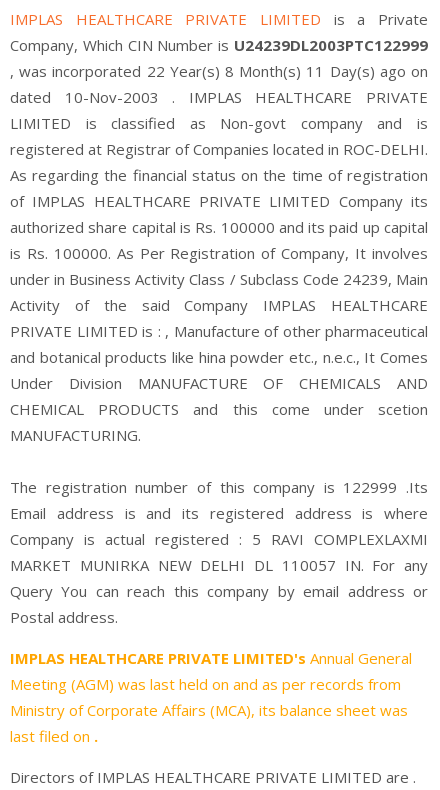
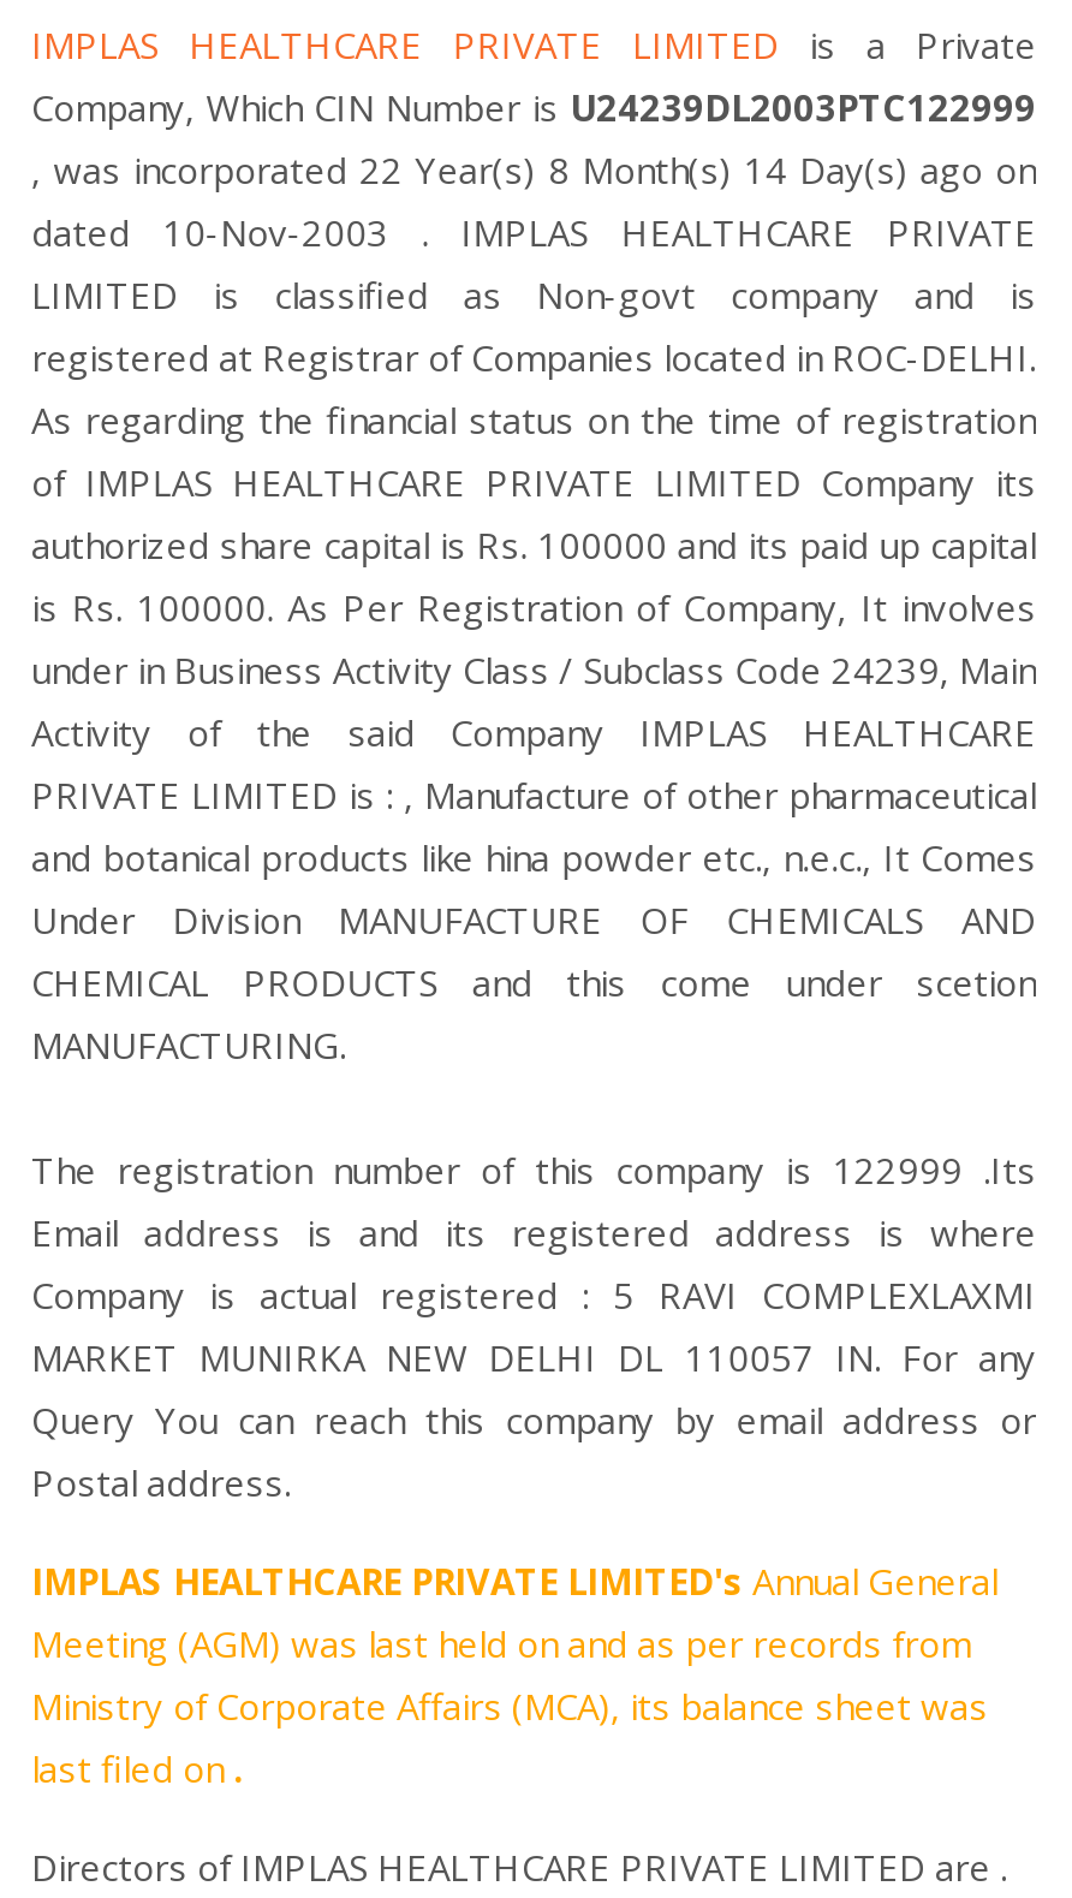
[10,61,428,81] , was incorporated 22 Year(s) 8 Month(s) 11 Day(s) ago on -> [31,145,1036,194] , was incorporated 22 Year(s) 8 Month(s) 14 Day(s) ago on

